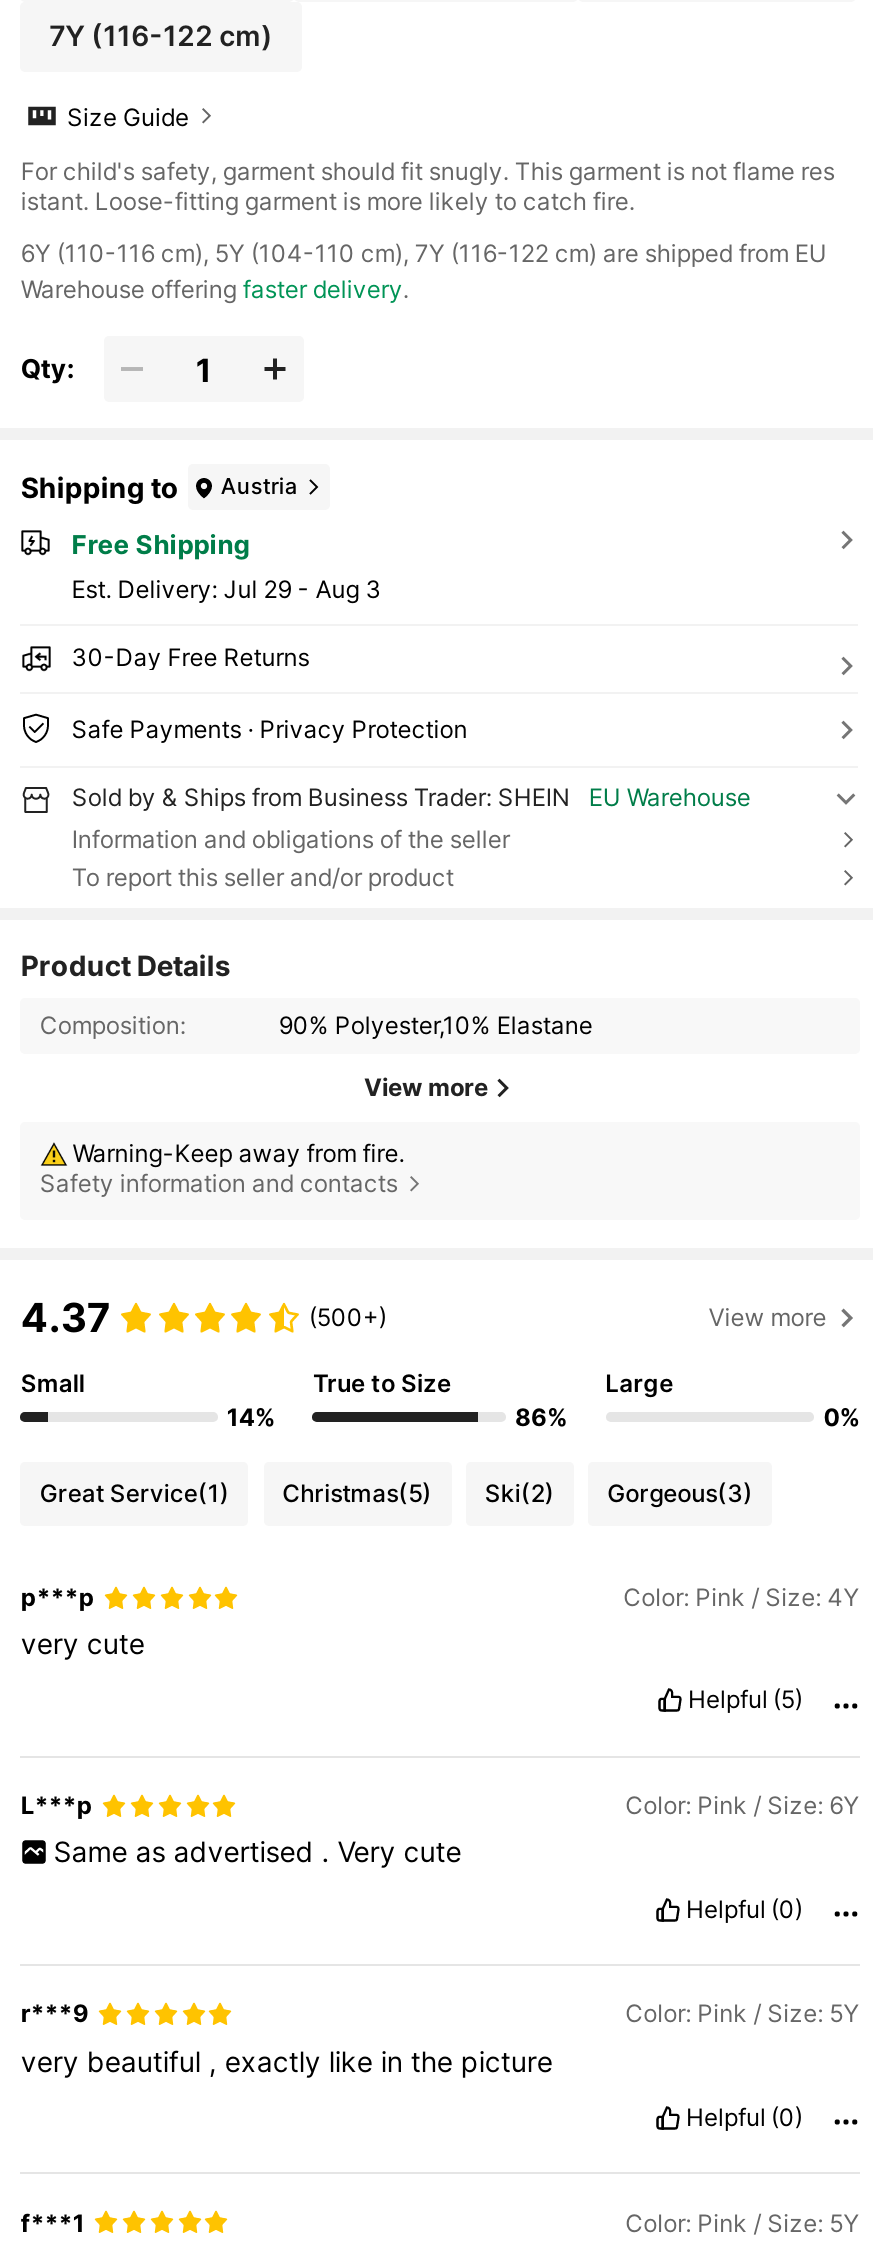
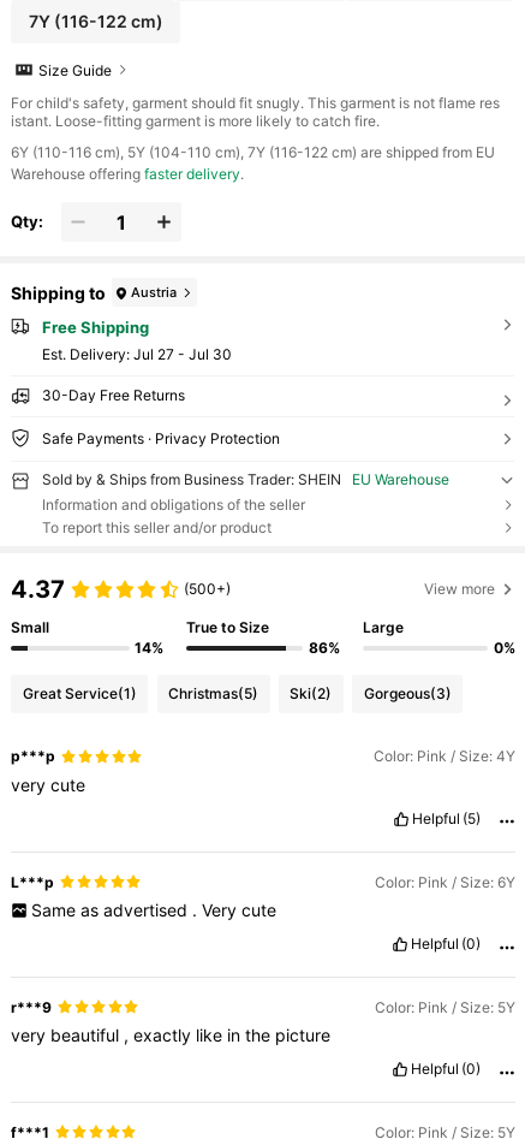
[71,574,381,604] Est. Delivery: Jul 29 - Aug 3 -> [42,345,232,363] Est. Delivery: Jul 27 - Jul 30
[21,947,593,1198] Product Details | Composition: | 90% Polyester,10% Elastane | View more | Warning-Keep away from fire. | Safety information and contacts -> none

